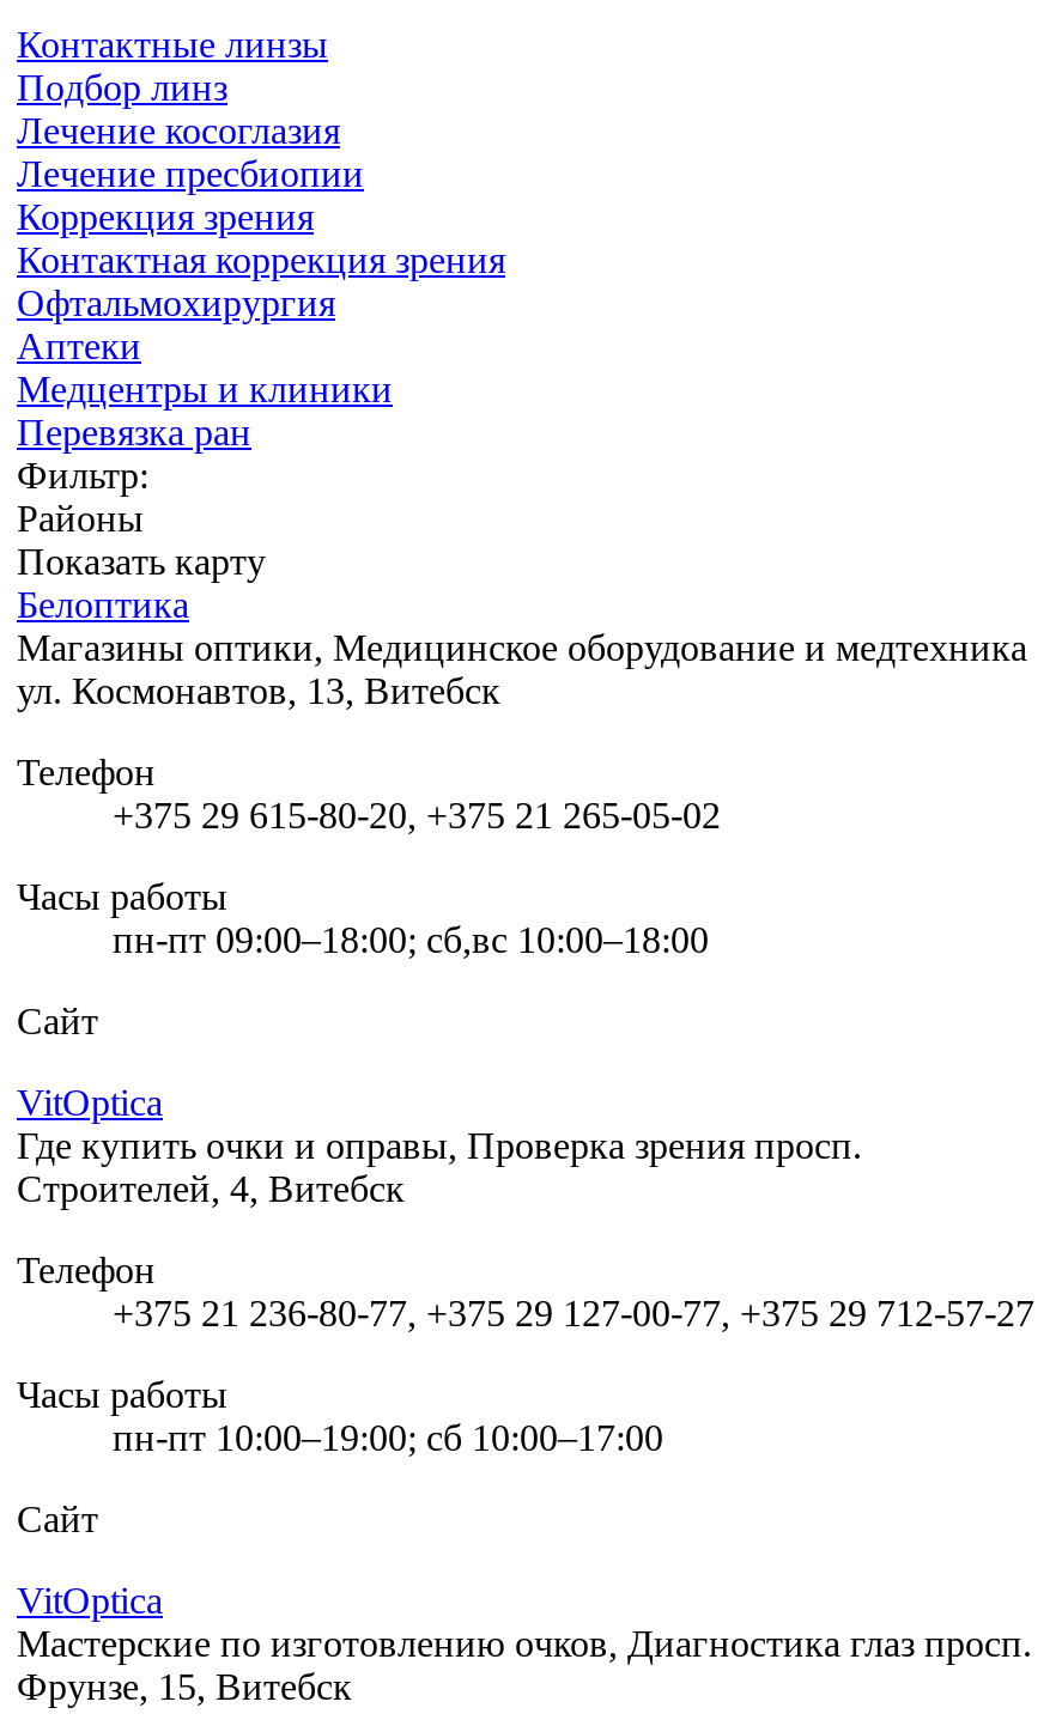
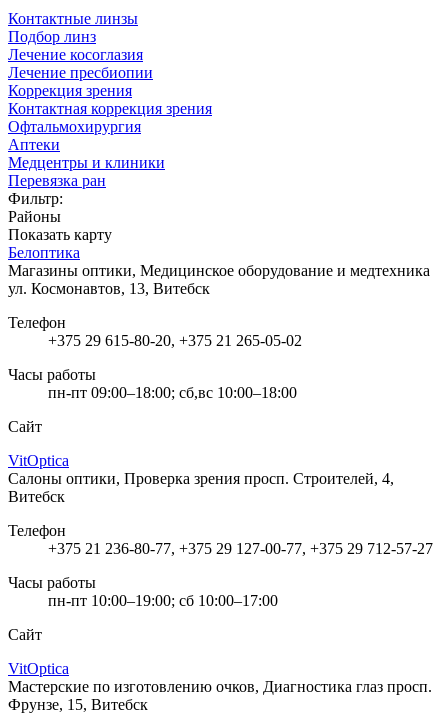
[17,1125,862,1209] Где купить очки и оправы, Проверка зрения просп. | Строителей, 4, Витебск -> [8,470,394,505] Салоны оптики, Проверка зрения просп. Строителей, 4, | Витебск

